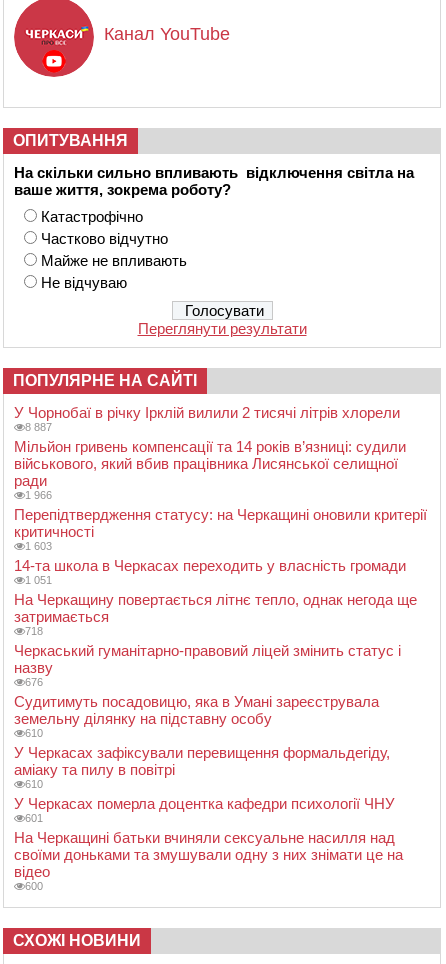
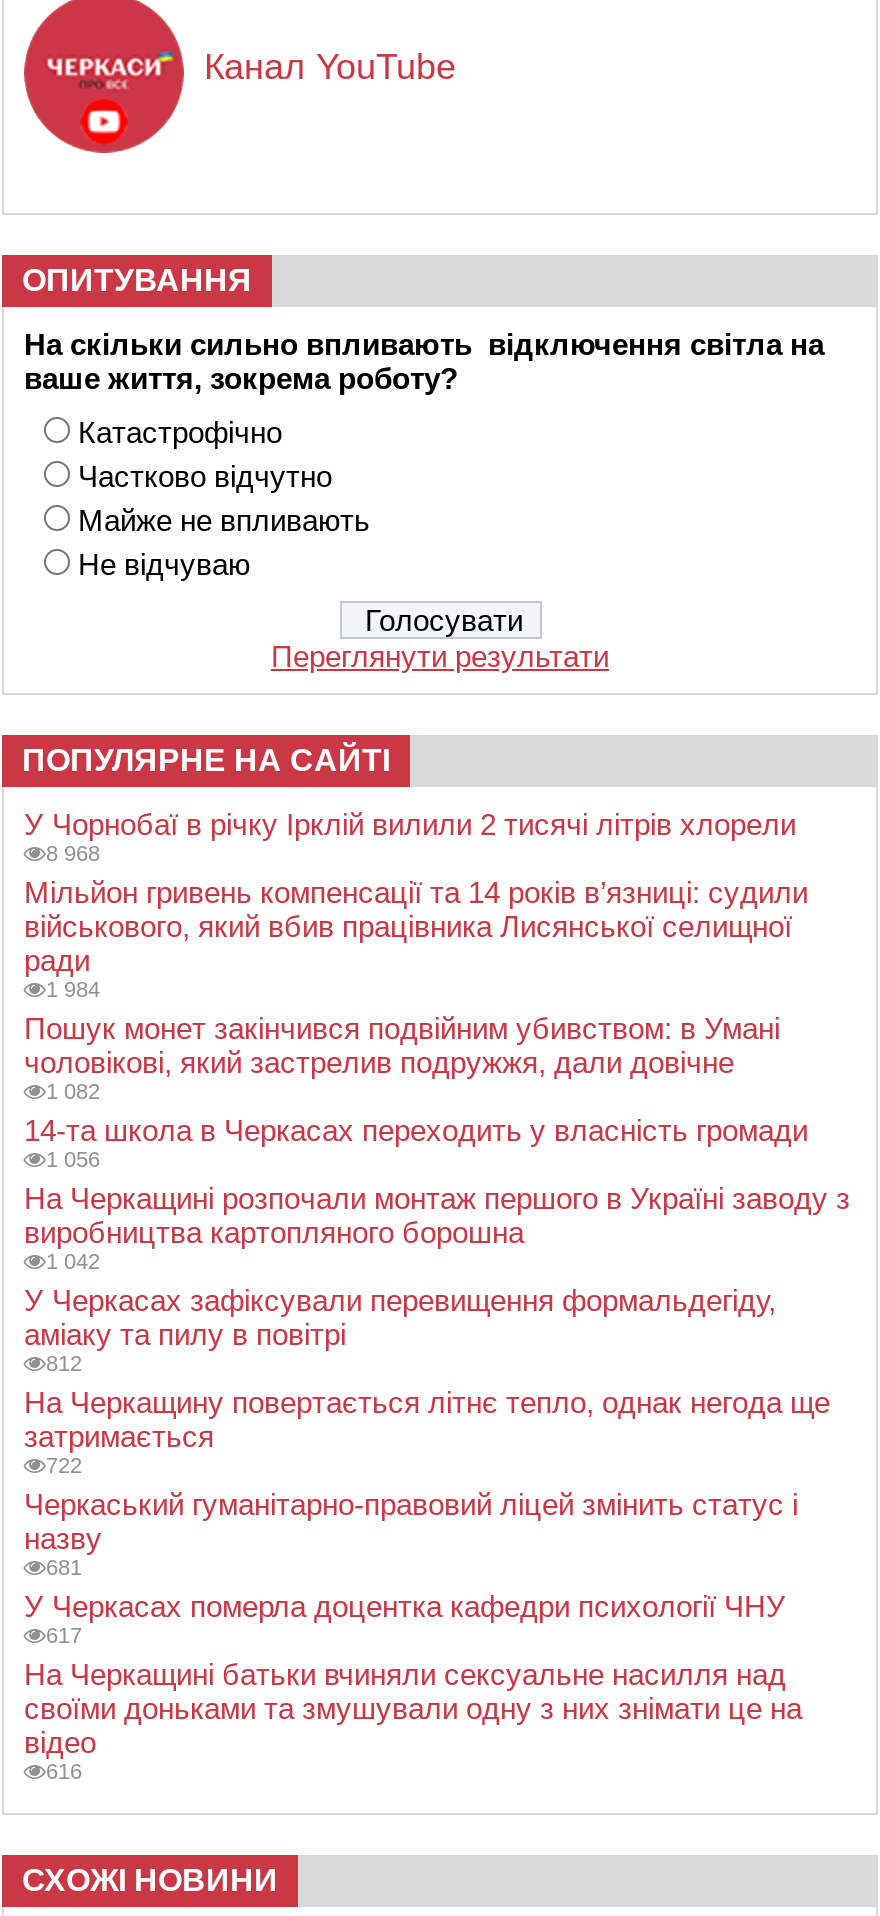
[25,421,52,433] 8 887 -> [46,842,100,866] 8 968
[14,489,427,552] 1 966 | Перепідтвердження статусу: на Черкащині оновили критерії | критичності | 1 603 -> [24,978,780,1104] 1 984 | Пошук монет закінчився подвійним убивством: в Умані | чоловікові, який застрелив подружжя, дали довічне | 1 082
[25,574,52,586] 1 051 -> [24,1148,850,1376] 1 056 | На Черкащині розпочали монтаж першого в Україні заводу з | виробництва картопляного борошна | 1 042 | 812
moved [14,591,417,625] -> [24,1386,830,1454]: На Черкащину повертається літнє тепло, однак негода ще | затримається
[25,625,43,637] 718 -> [46,1454,82,1478] 722
moved [14,642,401,676] -> [24,1488,798,1556]: Черкаський гуманітарно-правовий ліцей змінить статус і | назву
[14,676,379,790] 676 | Судитимуть посадовицю, яка в Умані зареєструвала | земельну ділянку на підставну особу | 610 | 610 -> [46,1556,82,1580] 681
moved [14,744,390,778] -> [24,1284,776,1352]: У Черкасах зафіксували перевищення формальдегіду, | аміаку та пилу в повітрі
[25,812,43,824] 601 -> [46,1624,82,1648] 617
[25,880,43,892] 600 -> [46,1760,82,1784] 616

